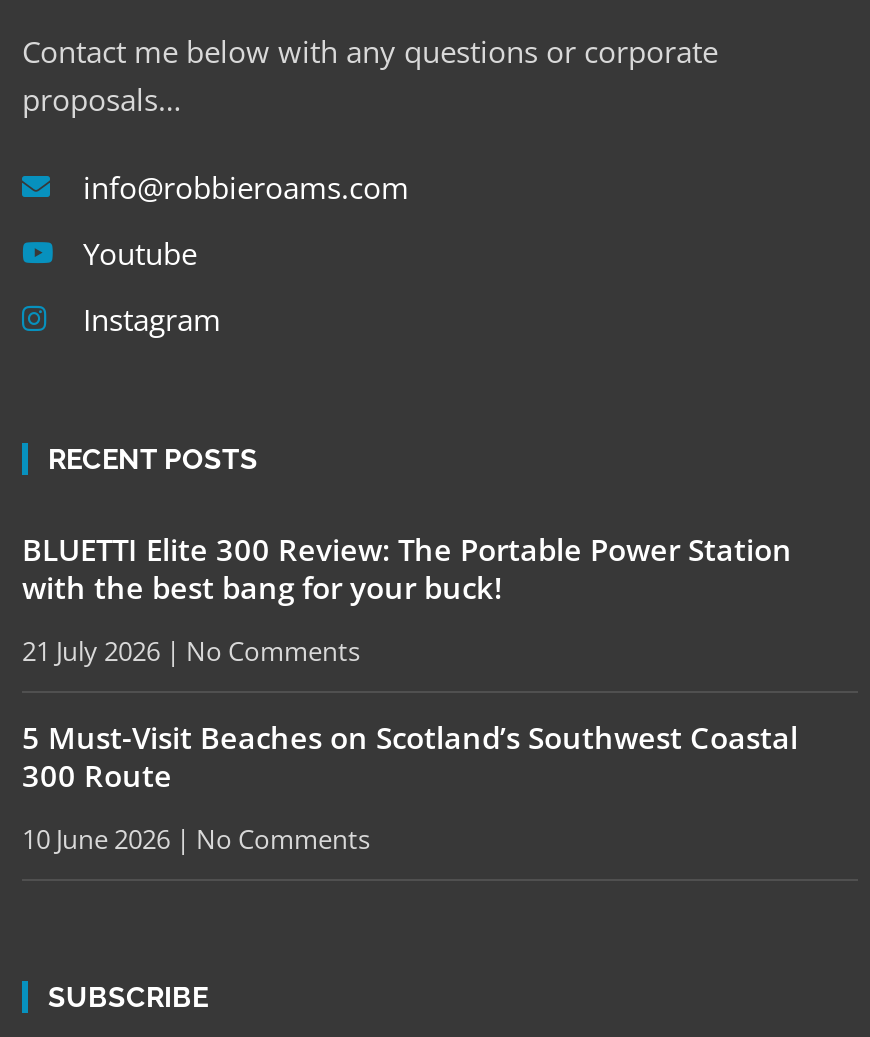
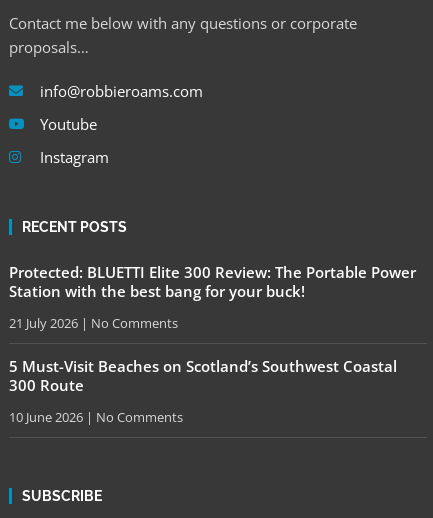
[22,529,792,607] BLUETTI Elite 300 Review: The Portable Power Station | with the best bang for your buck! -> [9,262,416,301] Protected: BLUETTI Elite 300 Review: The Portable Power | Station with the best bang for your buck!

